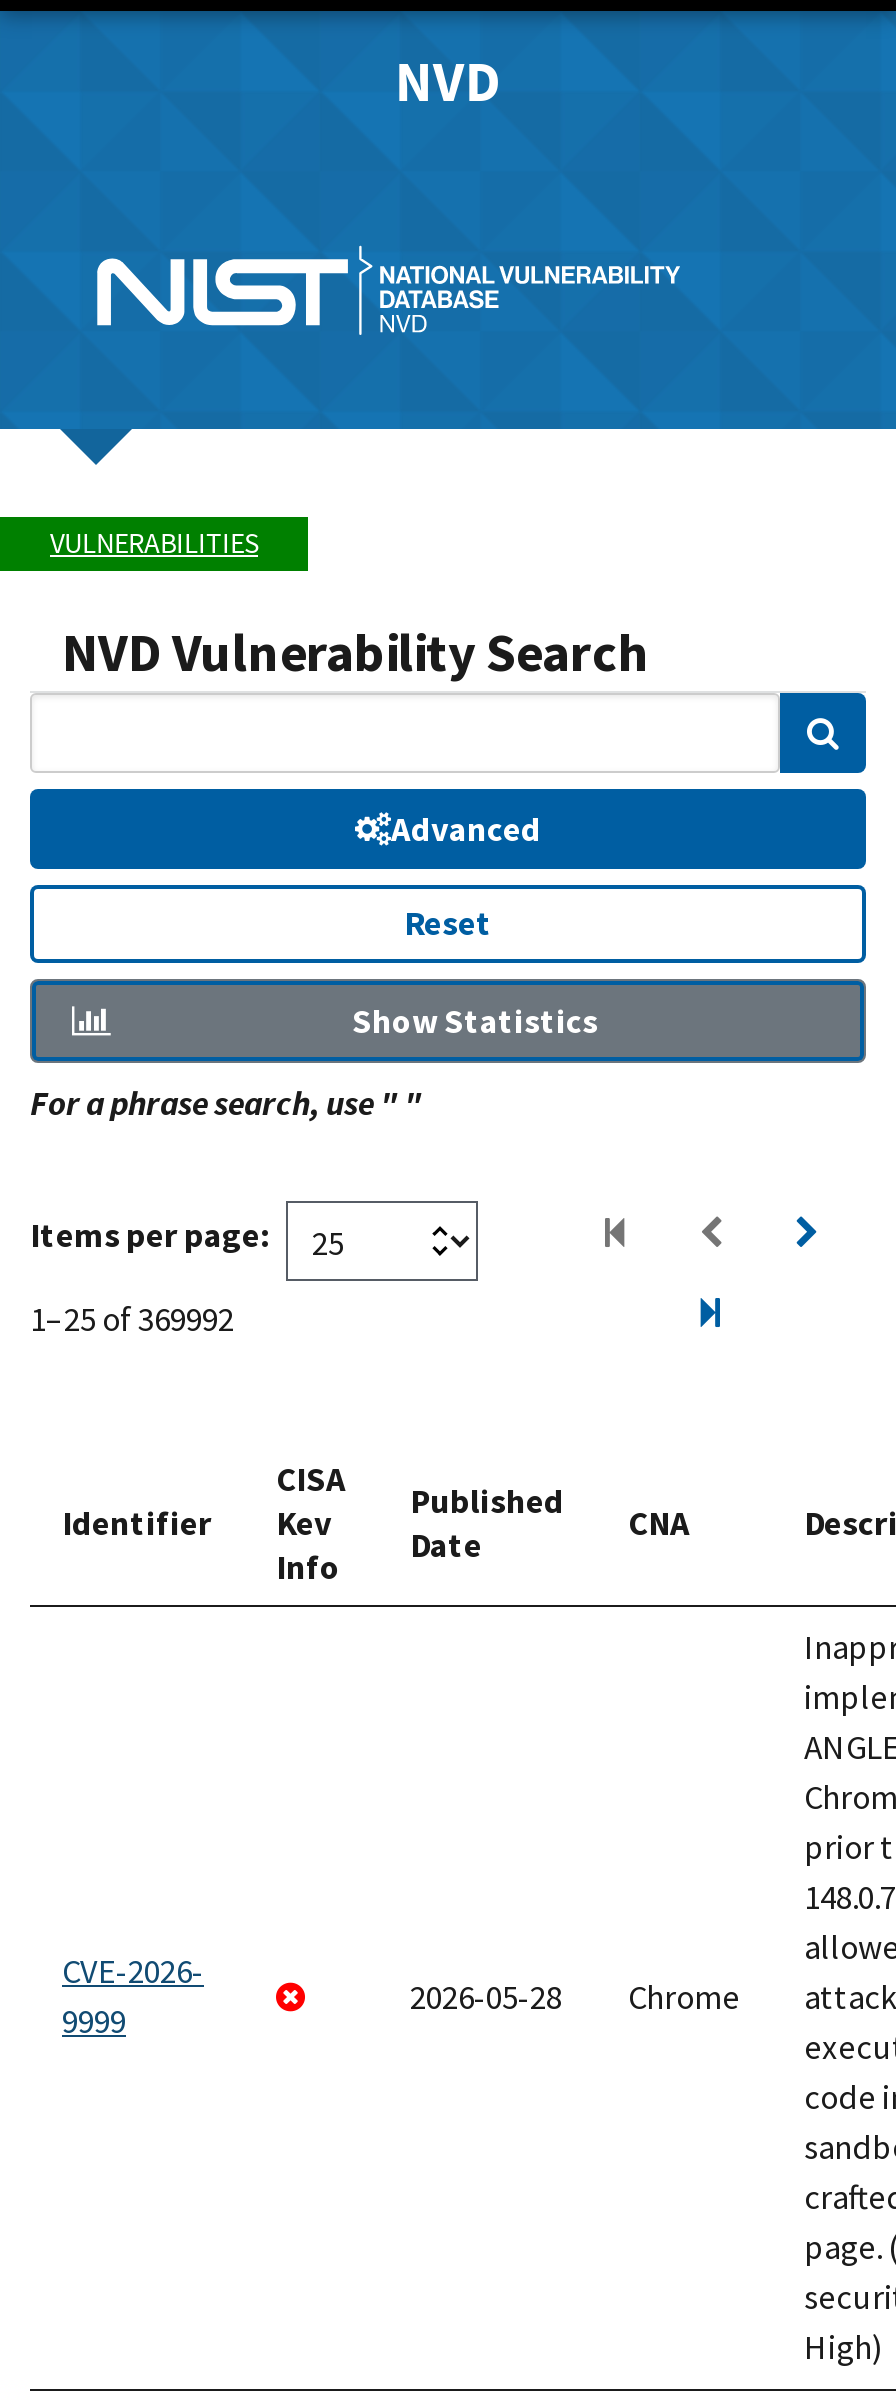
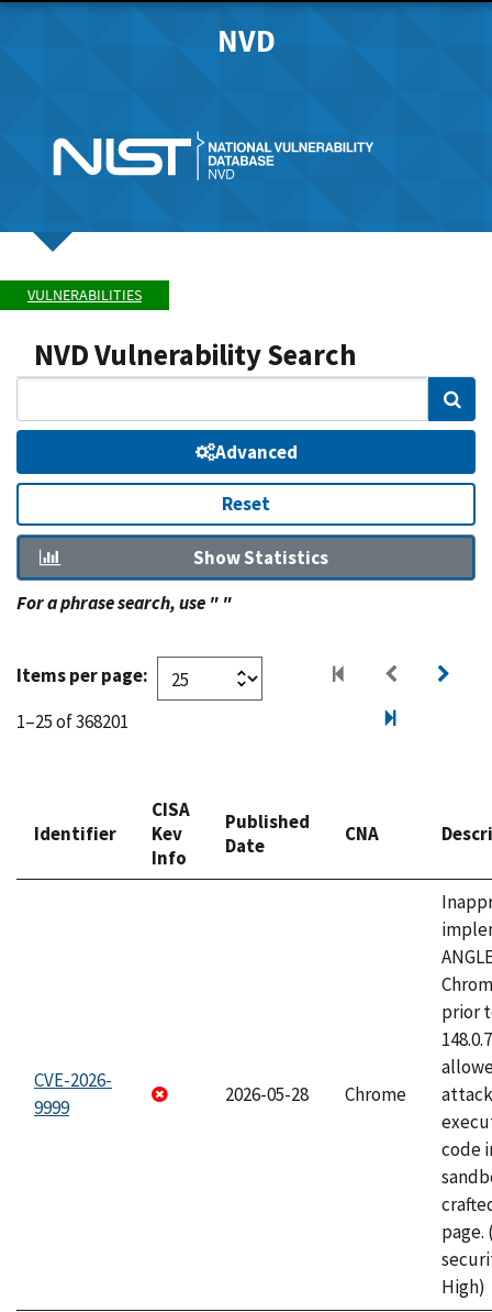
[30,1297,234,1341] 1–25 of 369992 -> [16,710,128,734] 1–25 of 368201

